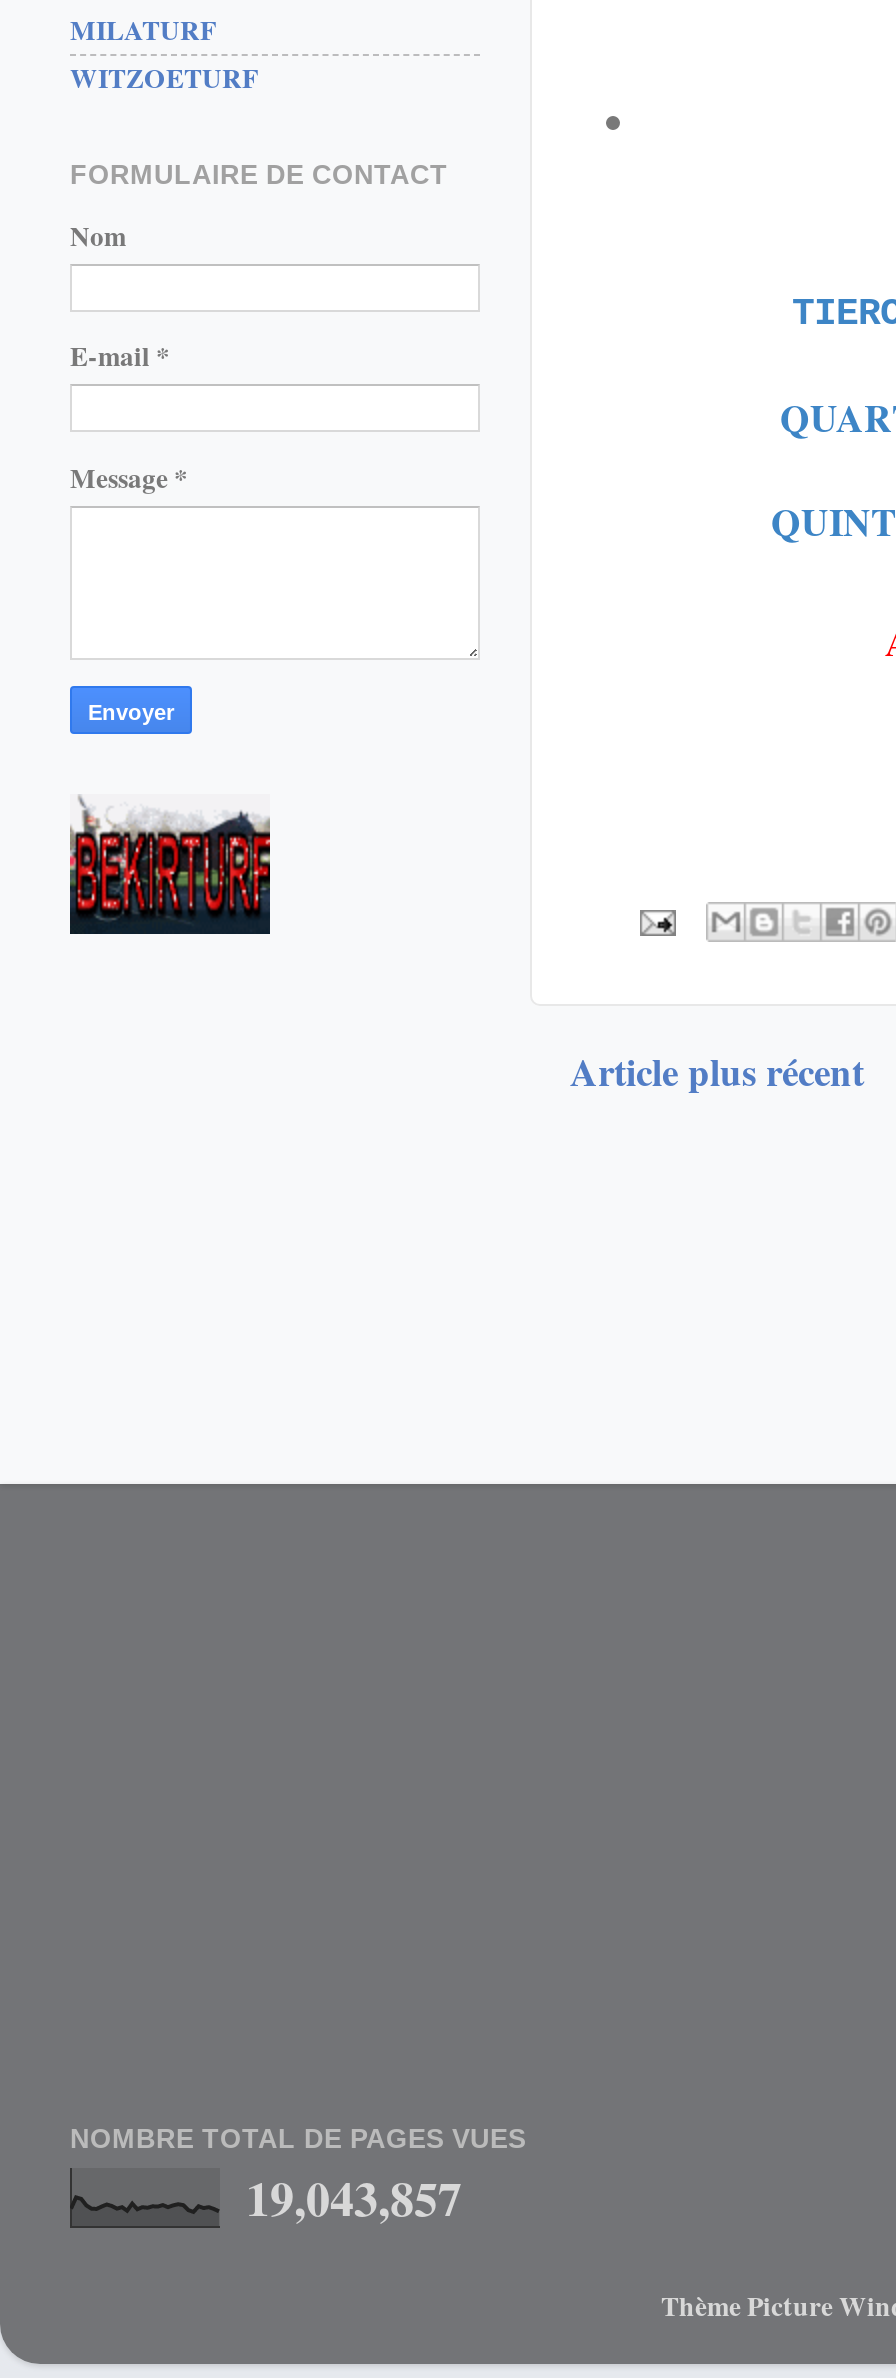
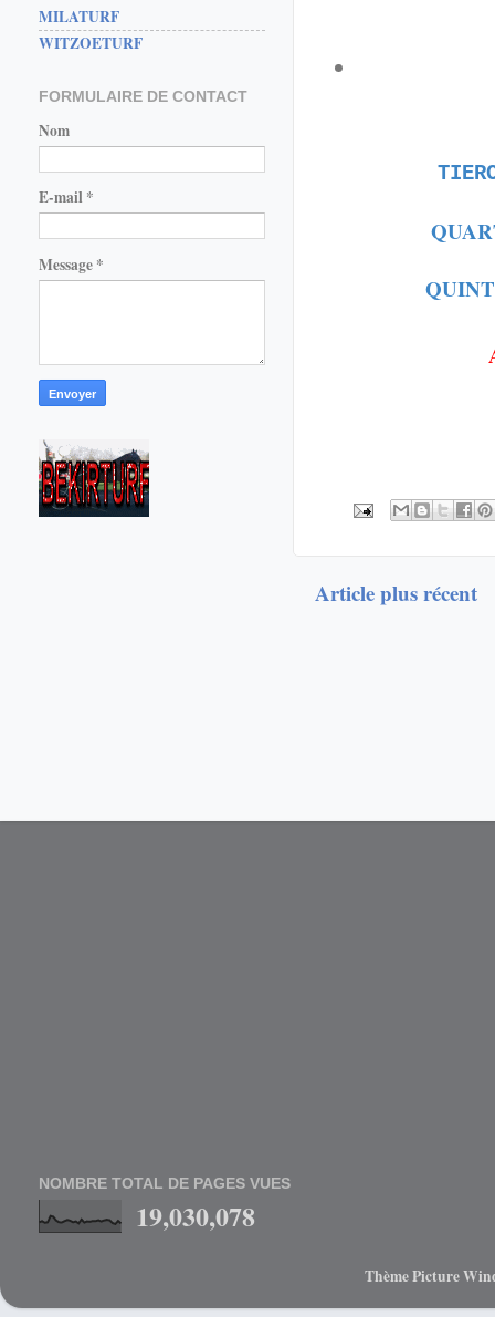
[246,2161,462,2231] 19,043,857 -> [136,1196,255,1235] 19,030,078

